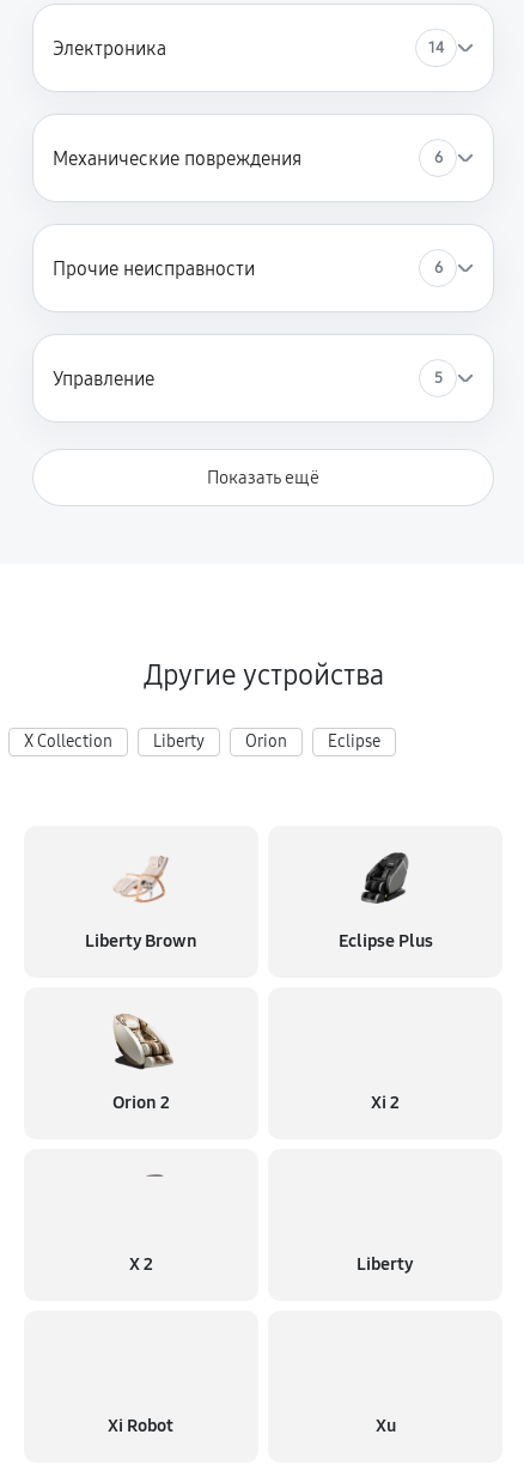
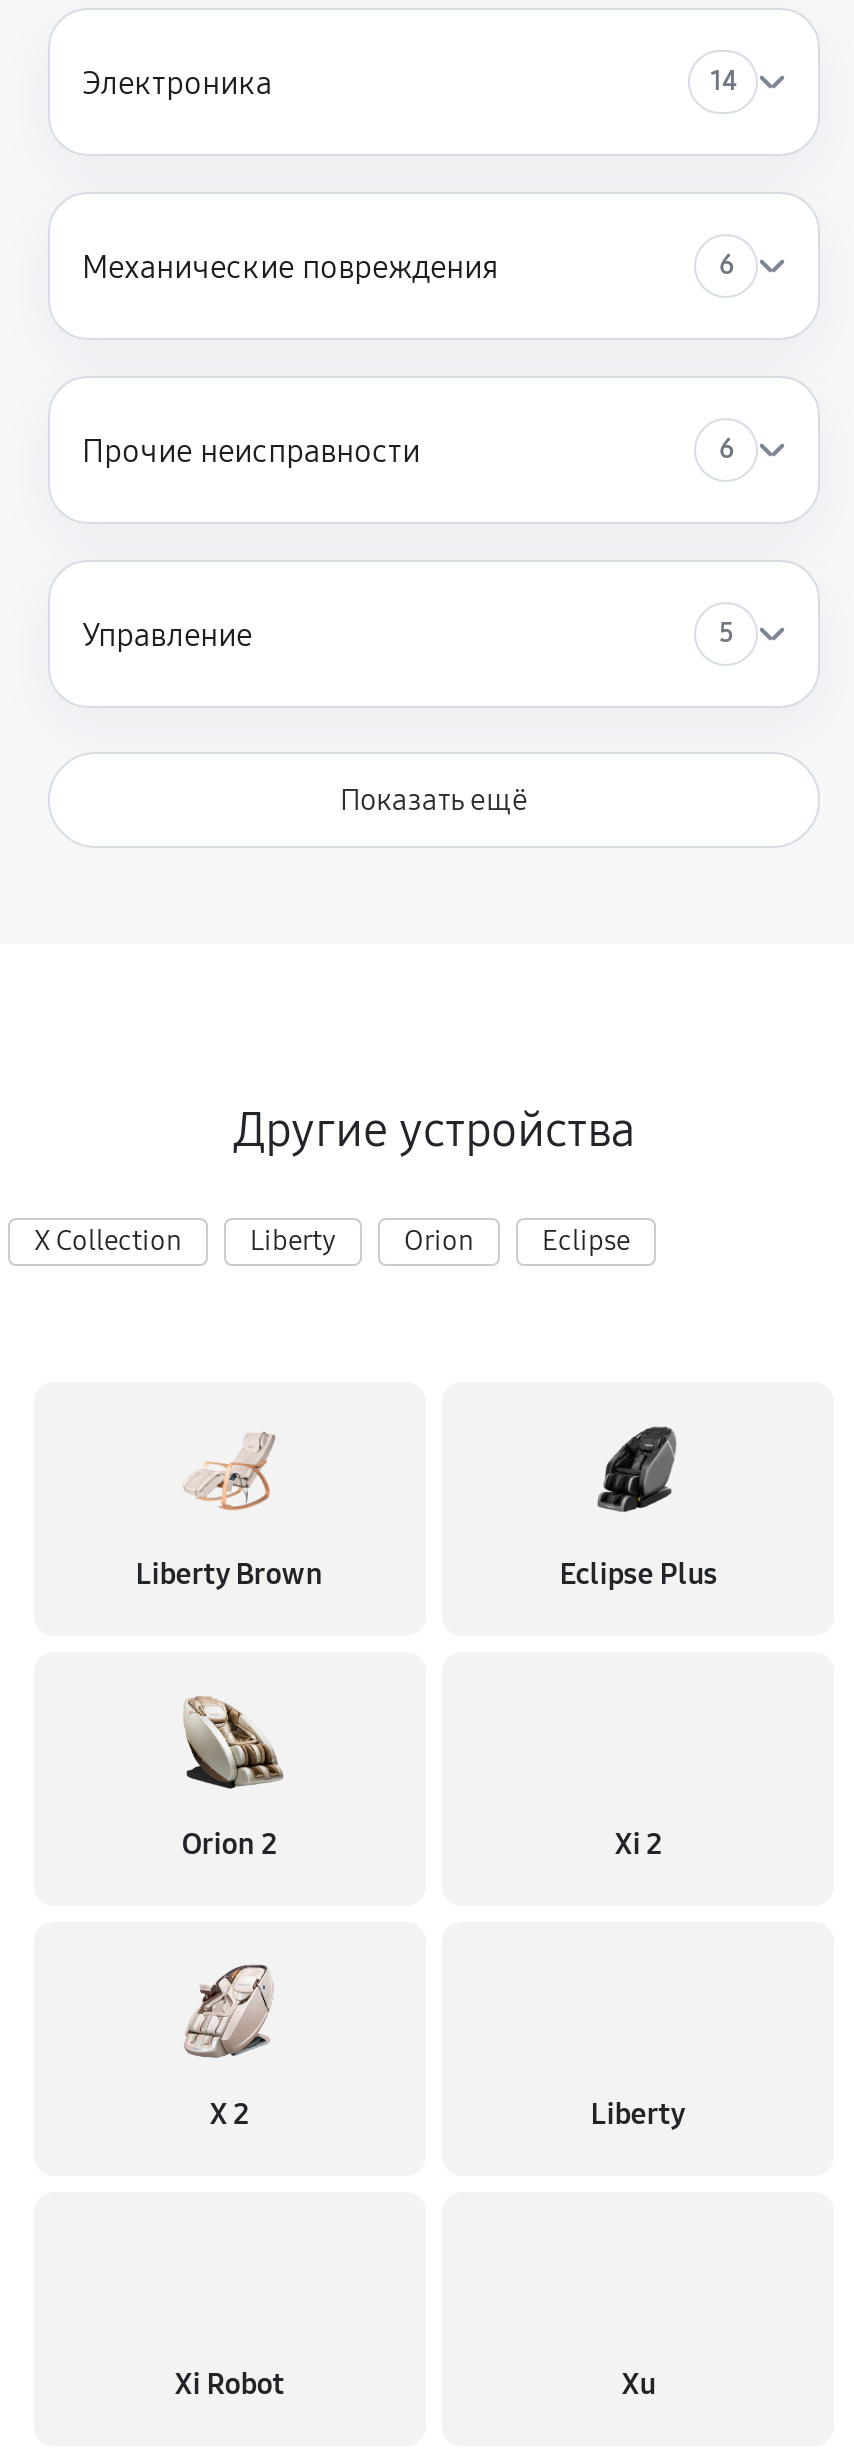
none -> [182,1966,274,2060] [image]

